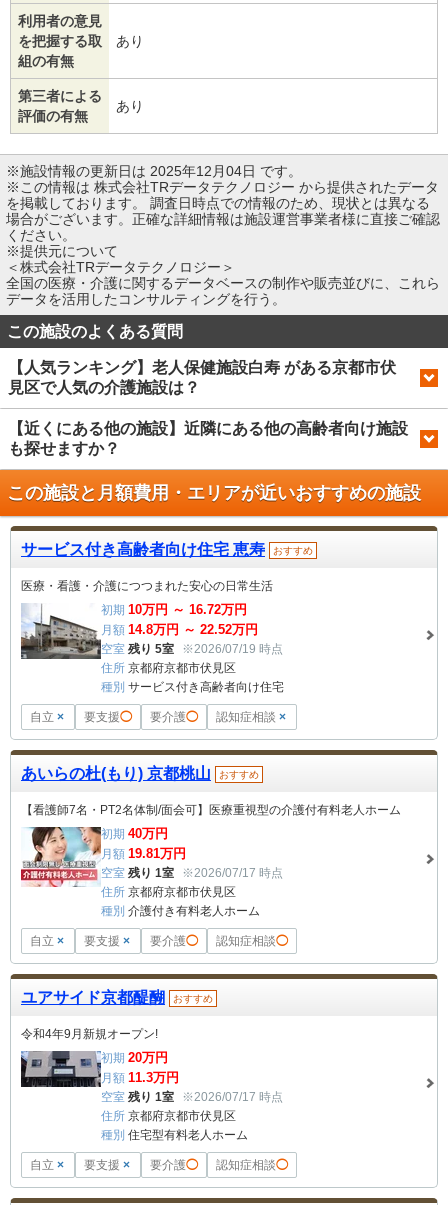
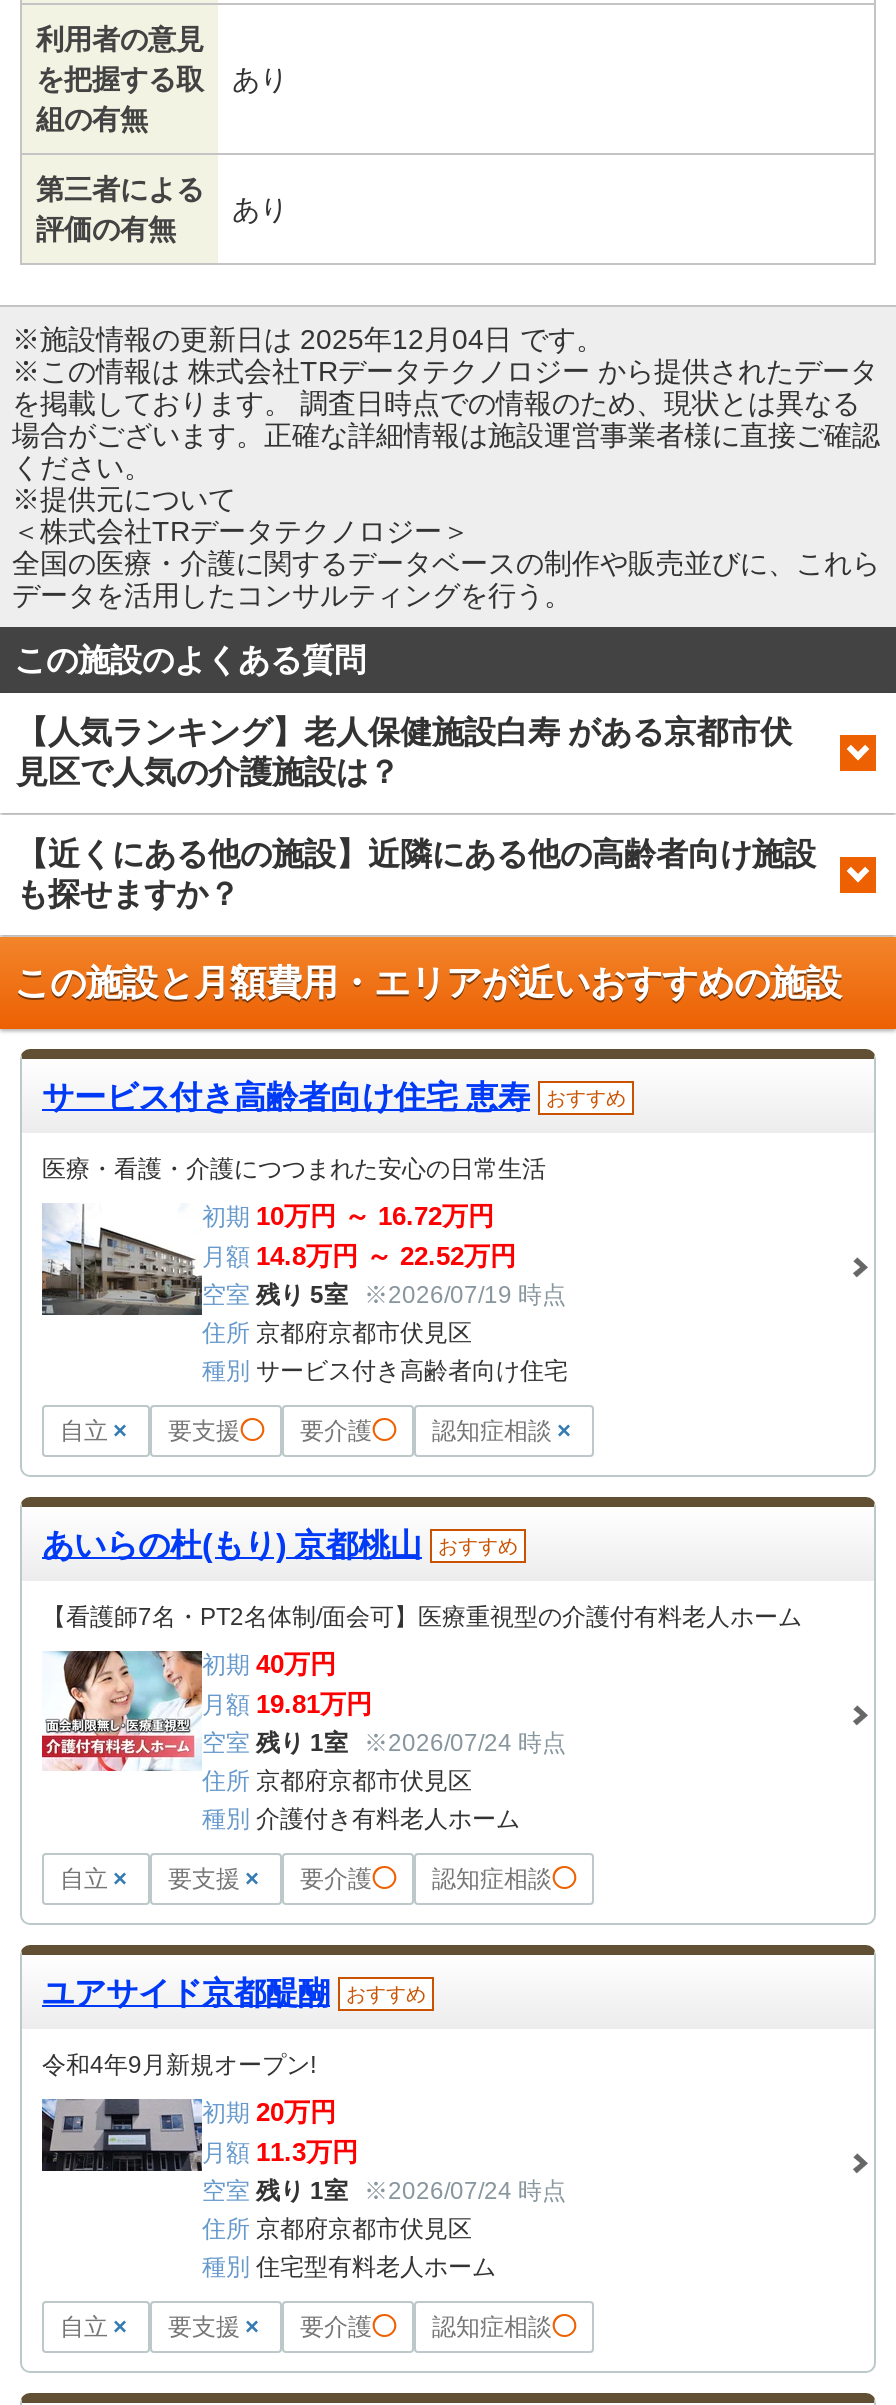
[101,866,283,880] 空室 残り 1室 ※2026/07/17 時点 -> [202,1728,566,1756] 空室 残り 1室 ※2026/07/24 時点
[101,1090,283,1104] 空室 残り 1室 ※2026/07/17 時点 -> [202,2176,566,2204] 空室 残り 1室 ※2026/07/24 時点

